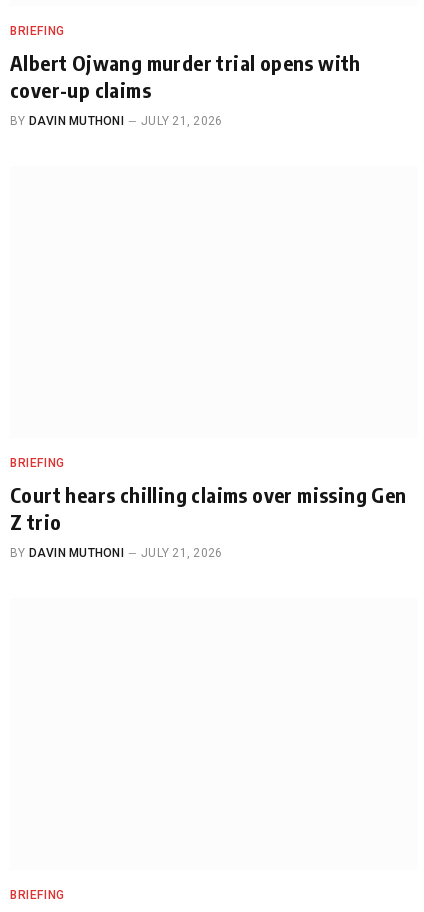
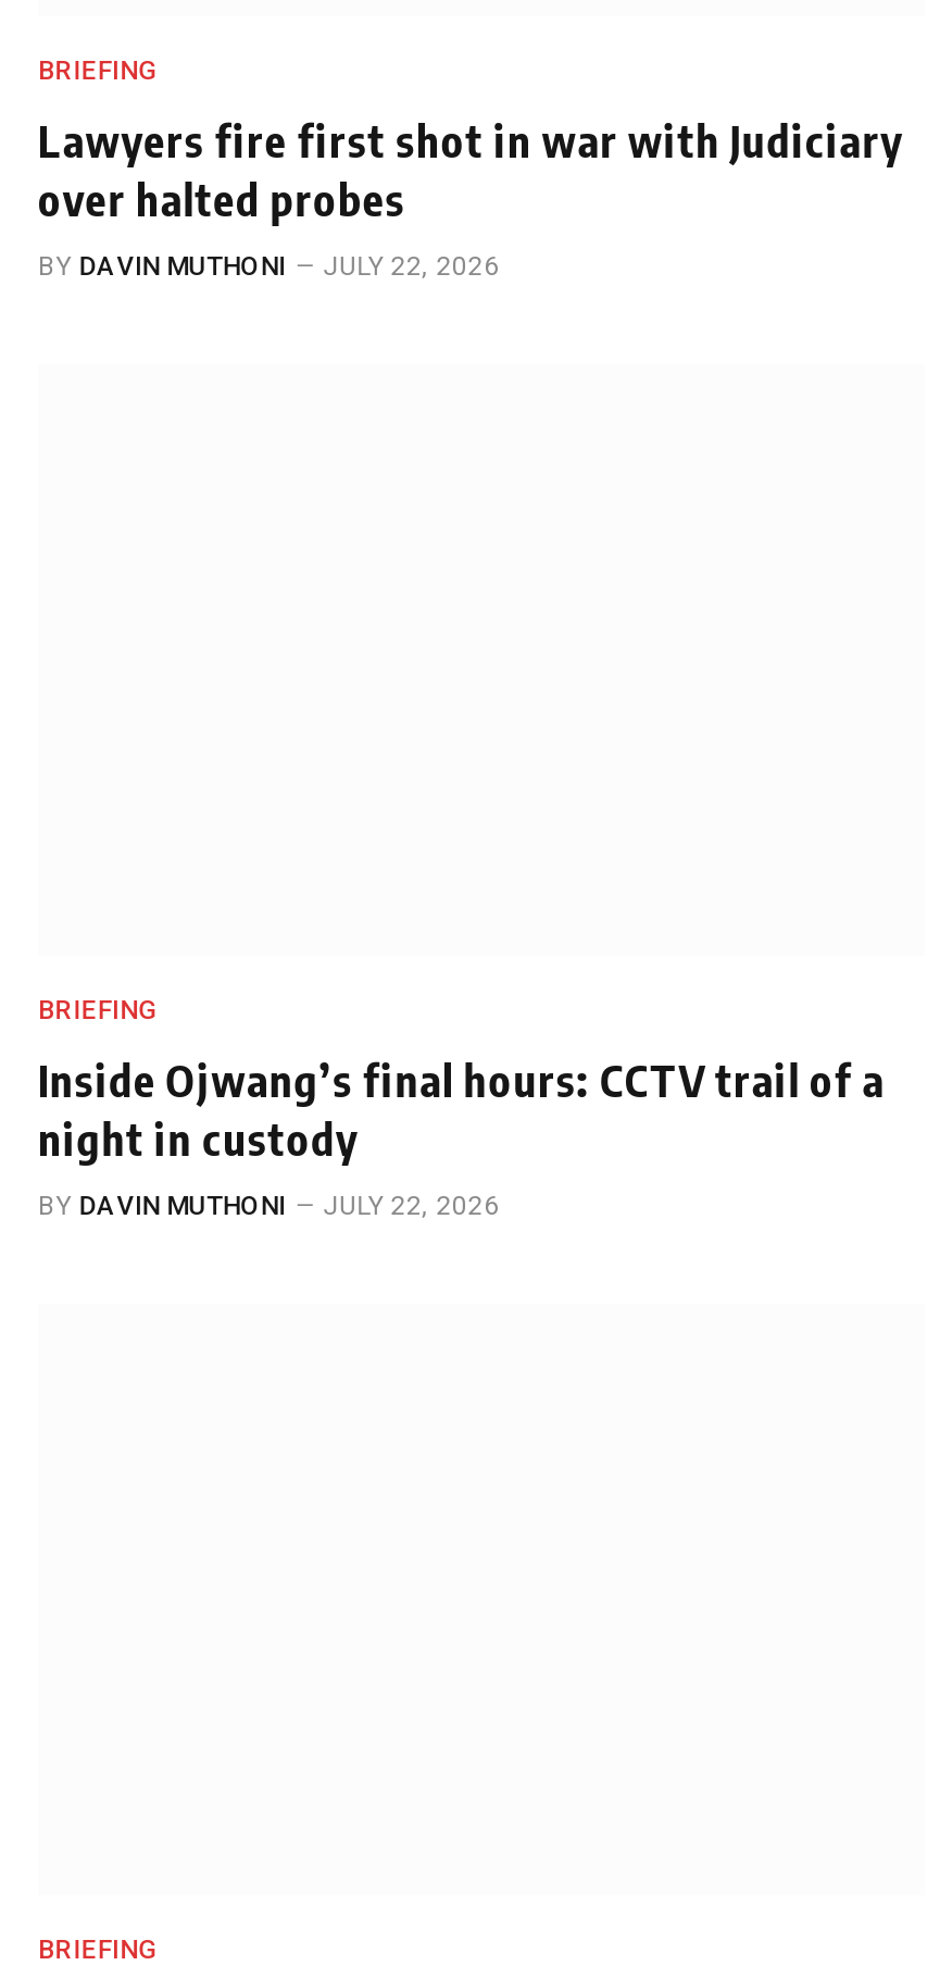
[10,50,361,102] Albert Ojwang murder trial opens with | cover-up claims -> [38,113,903,226] Lawyers fire first shot in war with Judiciary | over halted probes
[10,114,222,128] BY DAVIN MUTHONI JULY 21, 2026 -> [38,252,499,282] BY DAVIN MUTHONI JULY 22, 2026
[10,482,407,534] Court hears chilling claims over missing Gen | Z trio -> [38,1052,885,1165] Inside Ojwang’s final hours: CCTV trail of a | night in custody
[10,546,222,560] BY DAVIN MUTHONI JULY 21, 2026 -> [38,1191,499,1222] BY DAVIN MUTHONI JULY 22, 2026

